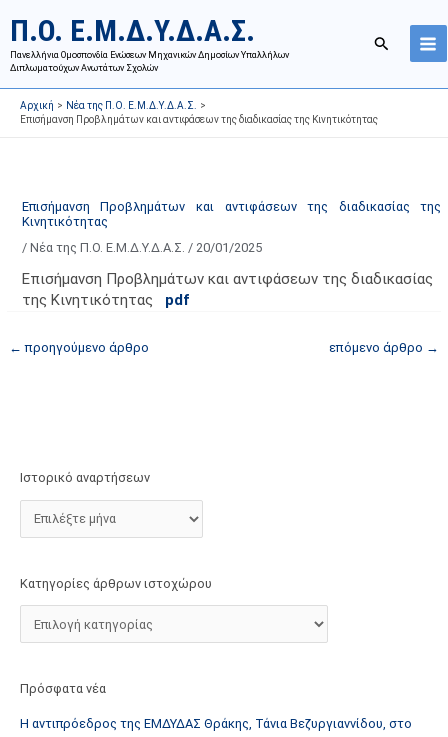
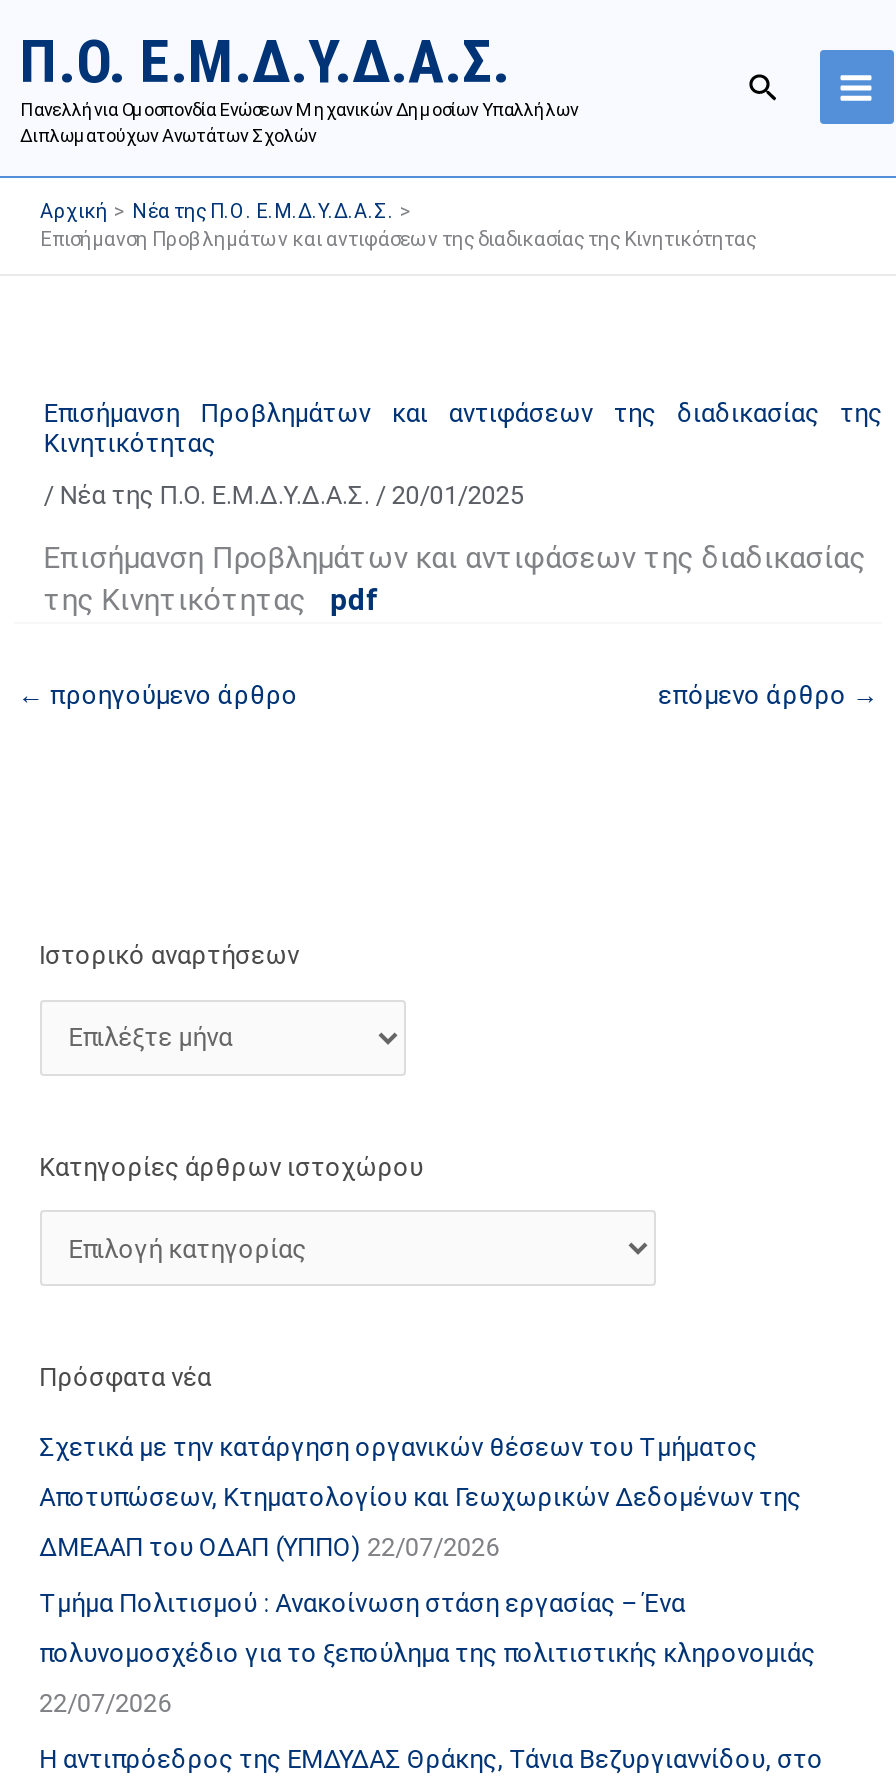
none -> [39,1432,815,1718] Σχετικά με την κατάργηση οργανικών θέσεων του Τμήματος | Αποτυπώσεων, Κτηματολογίου και Γεωχωρικών Δεδομένων της | ΔΜΕΑΑΠ του ΟΔΑΠ (ΥΠΠΟ) 22/07/2026 | Τμήμα Πολιτισμού : Ανακοίνωση στάση εργασίας – Ένα | πολυνομοσχέδιο για το ξεπούλημα της πολιτιστικής κληρονομιάς | 22/07/2026

